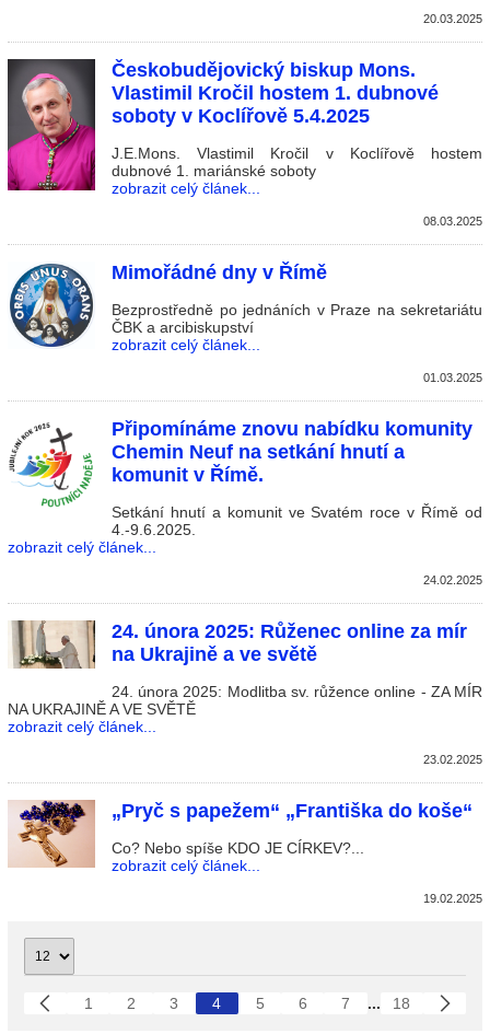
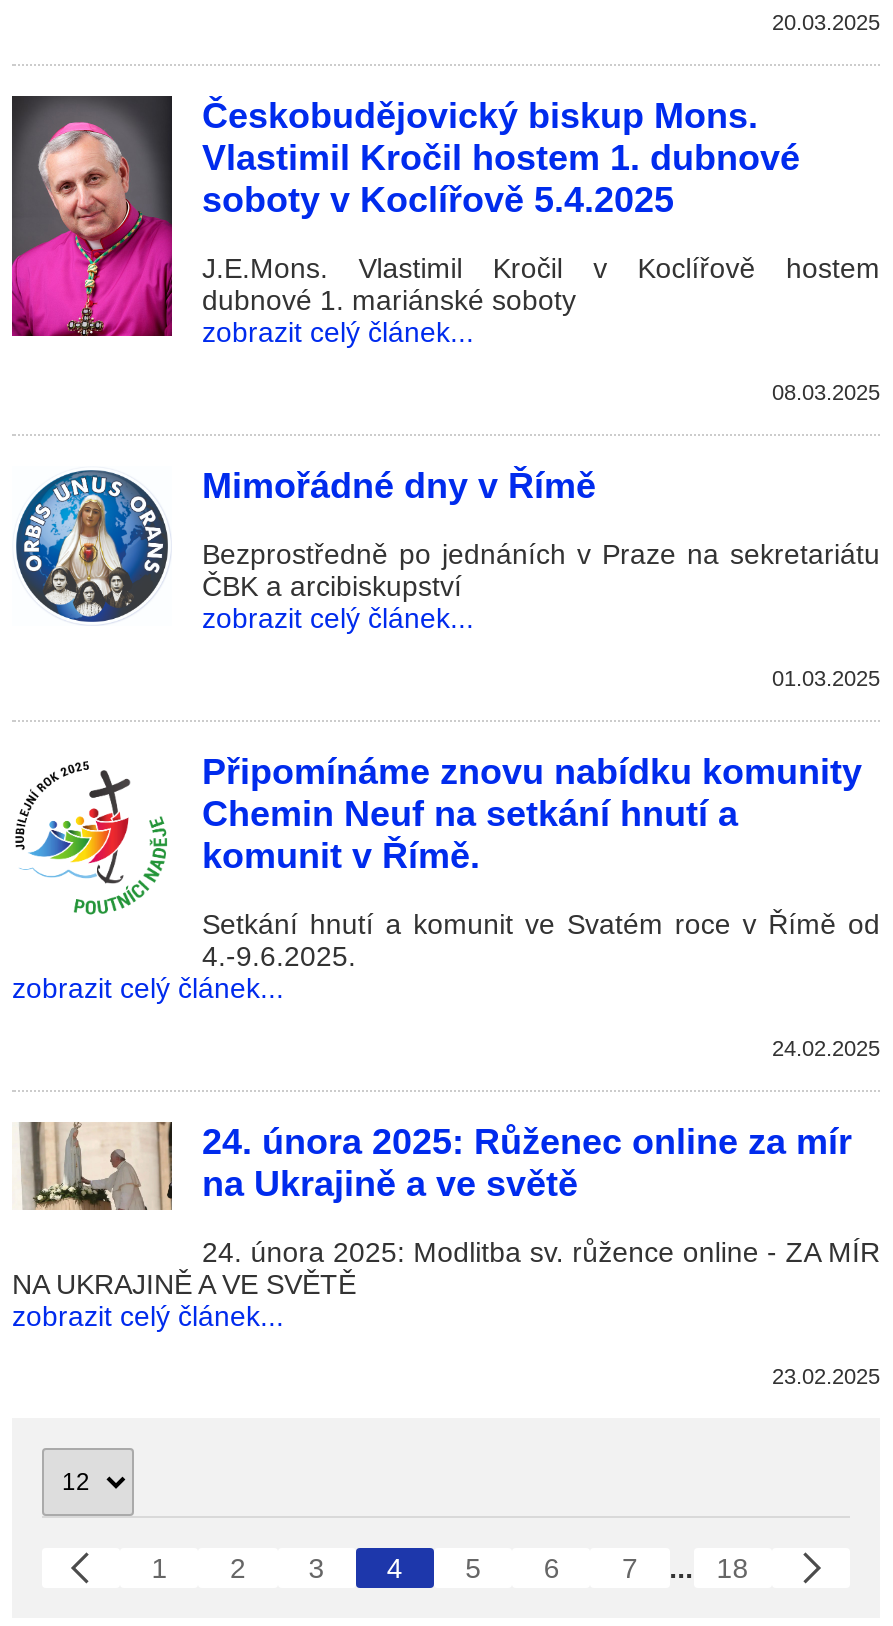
[8,799,482,905] [image] | „Pryč s papežem“ „Františka do koše“ | Co? Nebo spíše KDO JE CÍRKEV?... | zobrazit celý článek... | 19.02.2025 -> none

